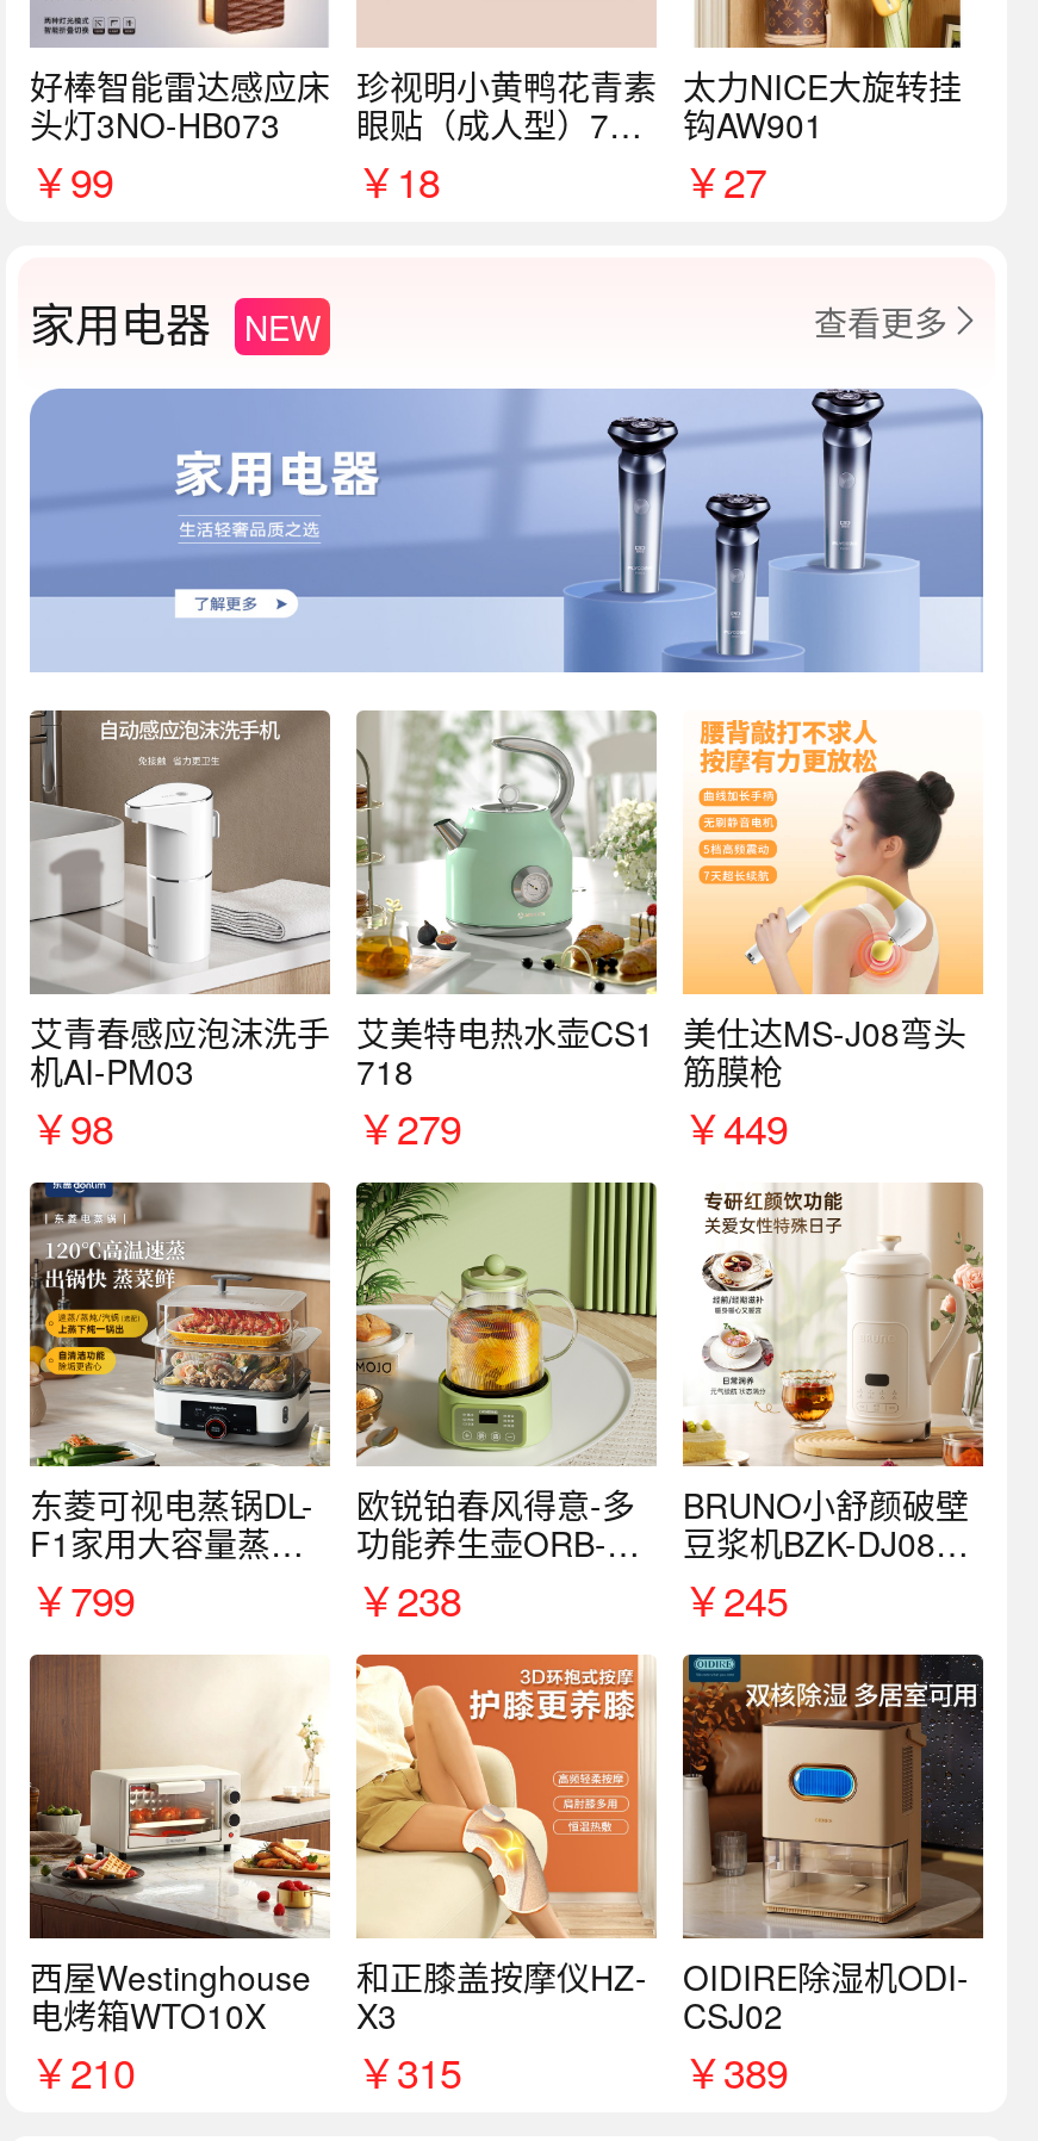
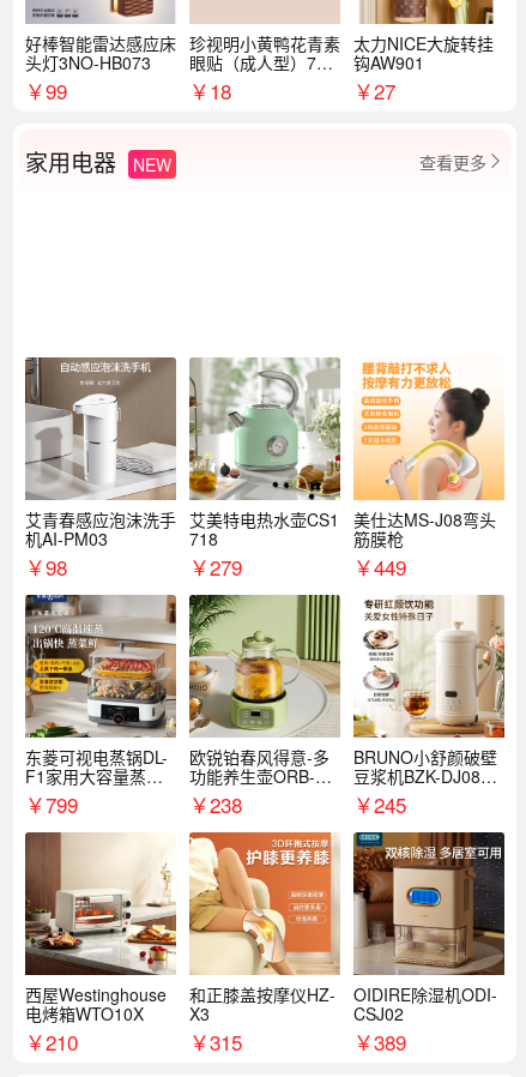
[27,386,986,675] [image] -> none

